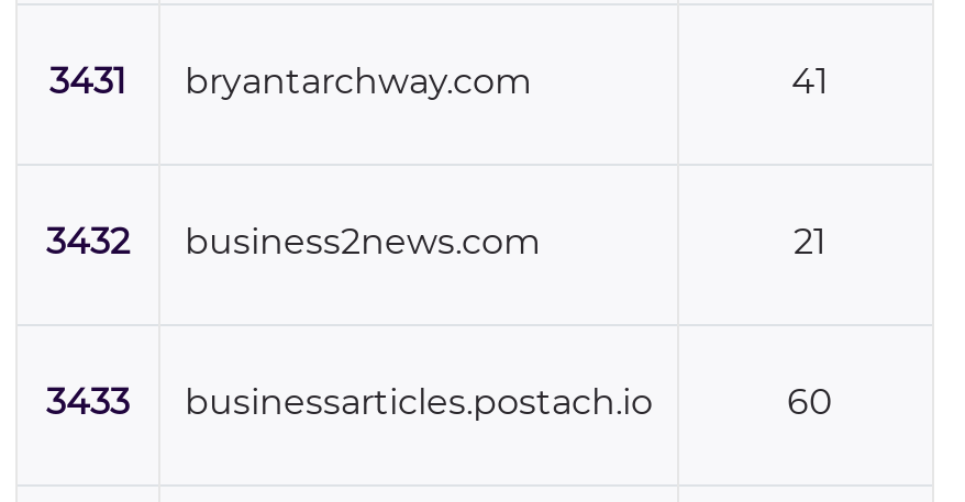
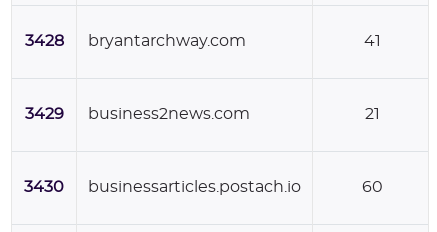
[49,65,532,100] 3431 bryantarchway.com -> [24,33,246,49] 3428 bryantarchway.com
[46,225,541,260] 3432 business2news.com -> [24,106,250,122] 3429 business2news.com
[46,386,653,421] 3433 businessarticles.postach.io -> [24,179,301,195] 3430 businessarticles.postach.io

